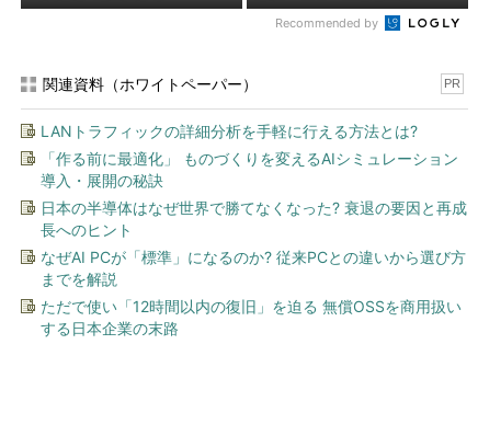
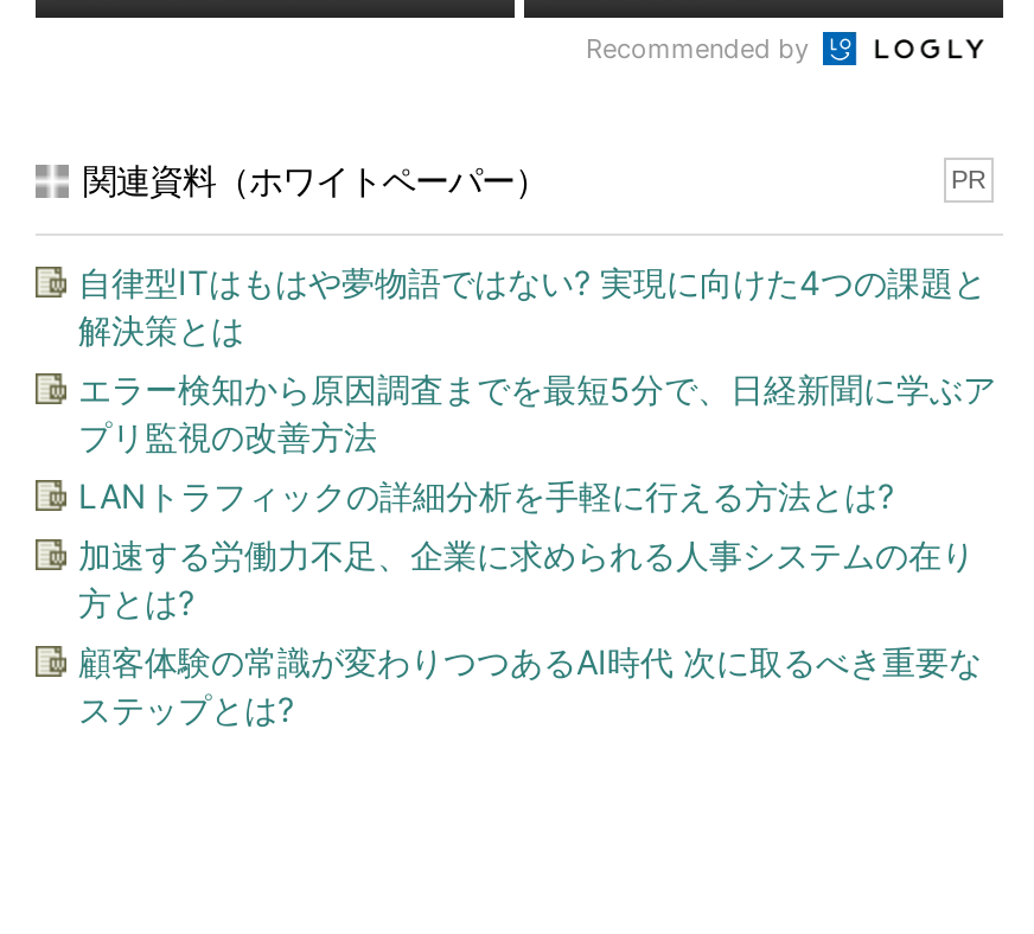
none -> [78,262,996,456] 自律型ITはもはや夢物語ではない? 実現に向けた4つの課題と | 解決策とは | エラー検知から原因調査までを最短5分で、日経新聞に学ぶア | プリ監視の改善方法
moved [41,122,418,140] -> [78,475,894,516]: LANトラフィックの詳細分析を手軽に行える方法とは?
[41,149,467,337] 「作る前に最適化」 ものづくりを変えるAIシミュレーション | 導入・展開の秘訣 | 日本の半導体はなぜ世界で勝てなくなった? 衰退の要因と再成 | 長へのヒント | なぜAI PCが「標準」になるのか? 従来PCとの違いから選び方 | までを解説 | ただで使い「12時間以内の復旧」を迫る 無償OSSを商用扱い | する日本企業の末路 -> [78,535,982,729] 加速する労働力不足、企業に求められる人事システムの在り | 方とは? | 顧客体験の常識が変わりつつあるAI時代 次に取るべき重要な | ステップとは?

